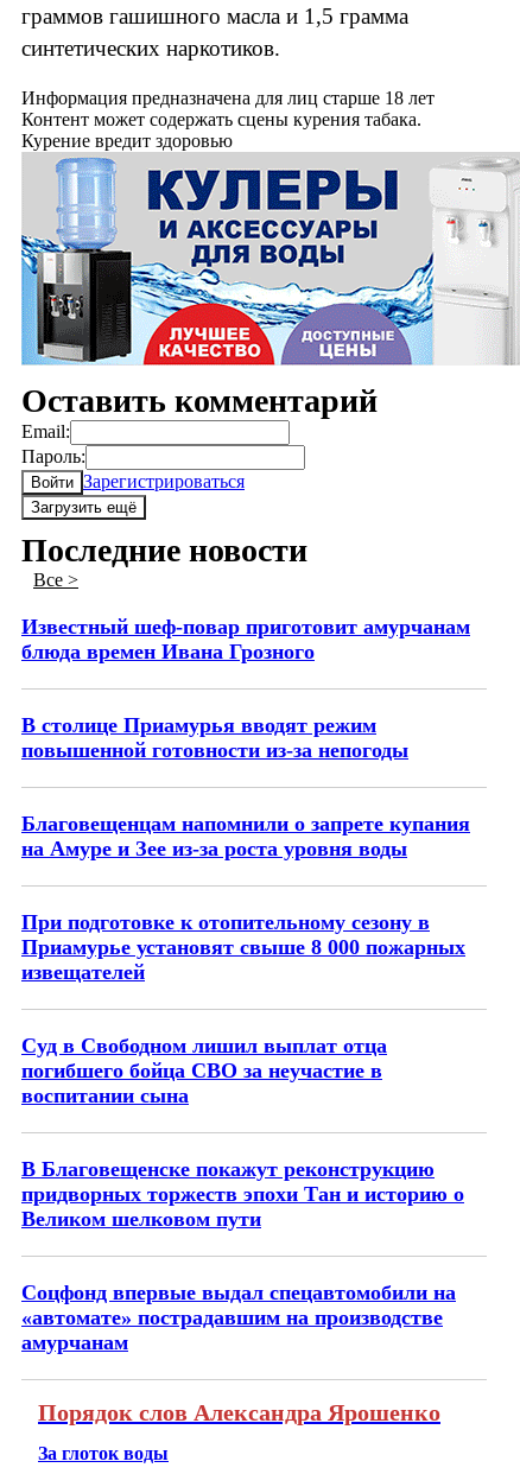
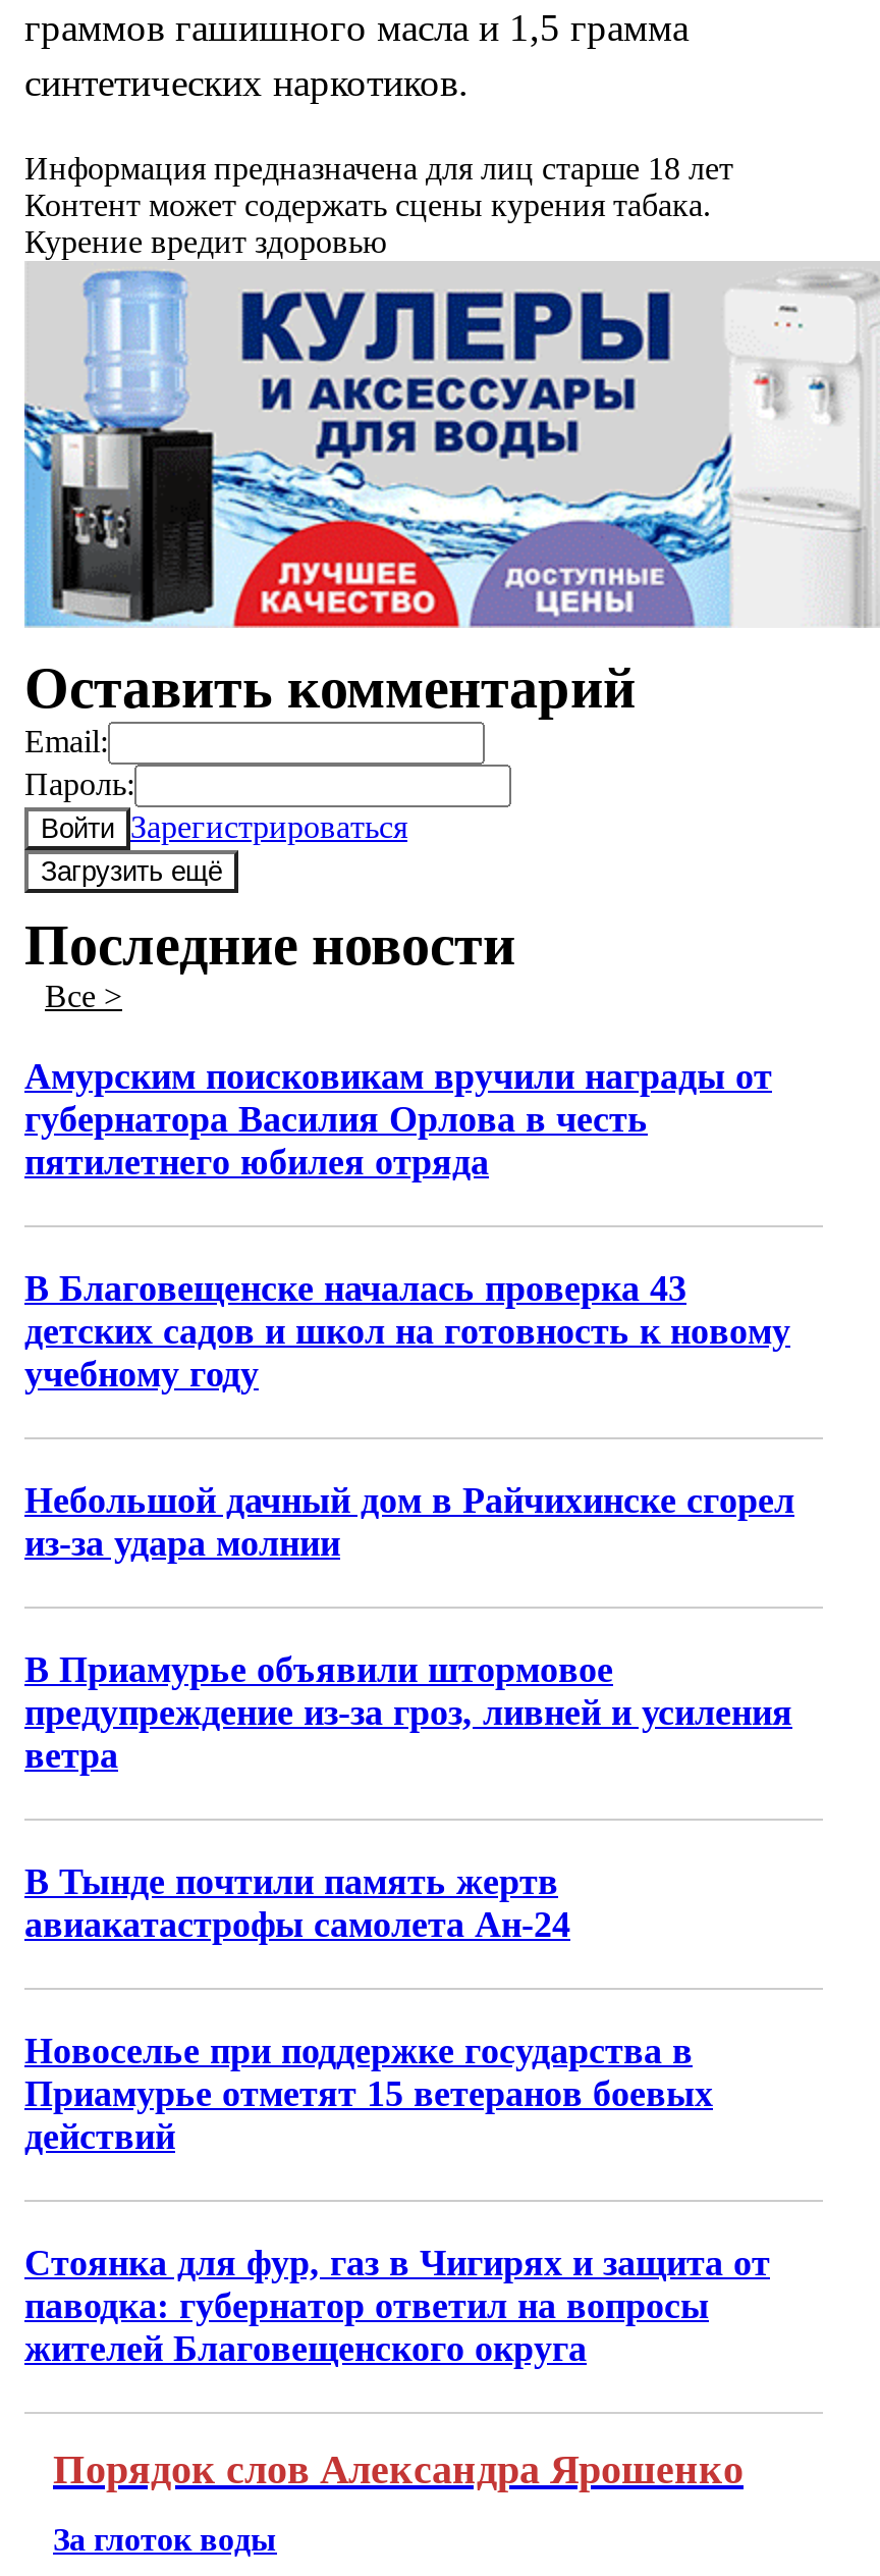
[21,615,470,664] Известный шеф-повар приготовит амурчанам | блюда времен Ивана Грозного -> [24,1057,772,1183] Амурским поисковикам вручили награды от | губернатора Василия Орлова в честь | пятилетнего юбилея отряда
[21,714,408,762] В столице Приамурья вводят режим | повышенной готовности из-за непогоды -> [24,1269,790,1395] В Благовещенске началась проверка 43 | детских садов и школ на готовность к новому | учебному году
[21,812,470,861] Благовещенцам напомнили о запрете купания | на Амуре и Зее из-за роста уровня воды -> [24,1481,794,1564] Небольшой дачный дом в Райчихинске сгорел | из-за удара молнии
[21,911,465,984] При подготовке к отопительному сезону в | Приамурье установят свыше 8 000 пожарных | извещателей -> [24,1650,792,1776] В Приамурье объявили штормовое | предупреждение из-за гроз, ливней и усиления | ветра
[21,1034,387,1108] Суд в Свободном лишил выплат отца | погибшего бойца СВО за неучастие в | воспитании сына -> [24,1862,570,1946] В Тынде почтили память жертв | авиакатастрофы самолета Ан-24
[21,1157,464,1231] В Благовещенске покажут реконструкцию | придворных торжеств эпохи Тан и историю о | Великом шелковом пути -> [24,2031,713,2158] Новоселье при поддержке государства в | Приамурье отметят 15 ветеранов боевых | действий
[21,1281,456,1354] Соцфонд впервые выдал спецавтомобили на | «автомате» пострадавшим на производстве | амурчанам -> [24,2243,770,2370] Стоянка для фур, газ в Чигирях и защита от | паводка: губернатор ответил на вопросы | жителей Благовещенского округа

